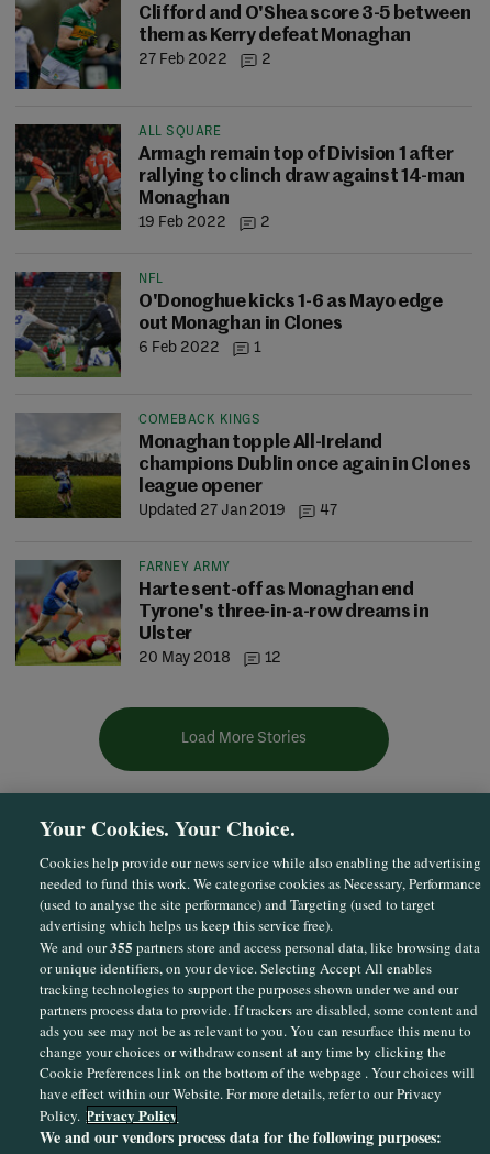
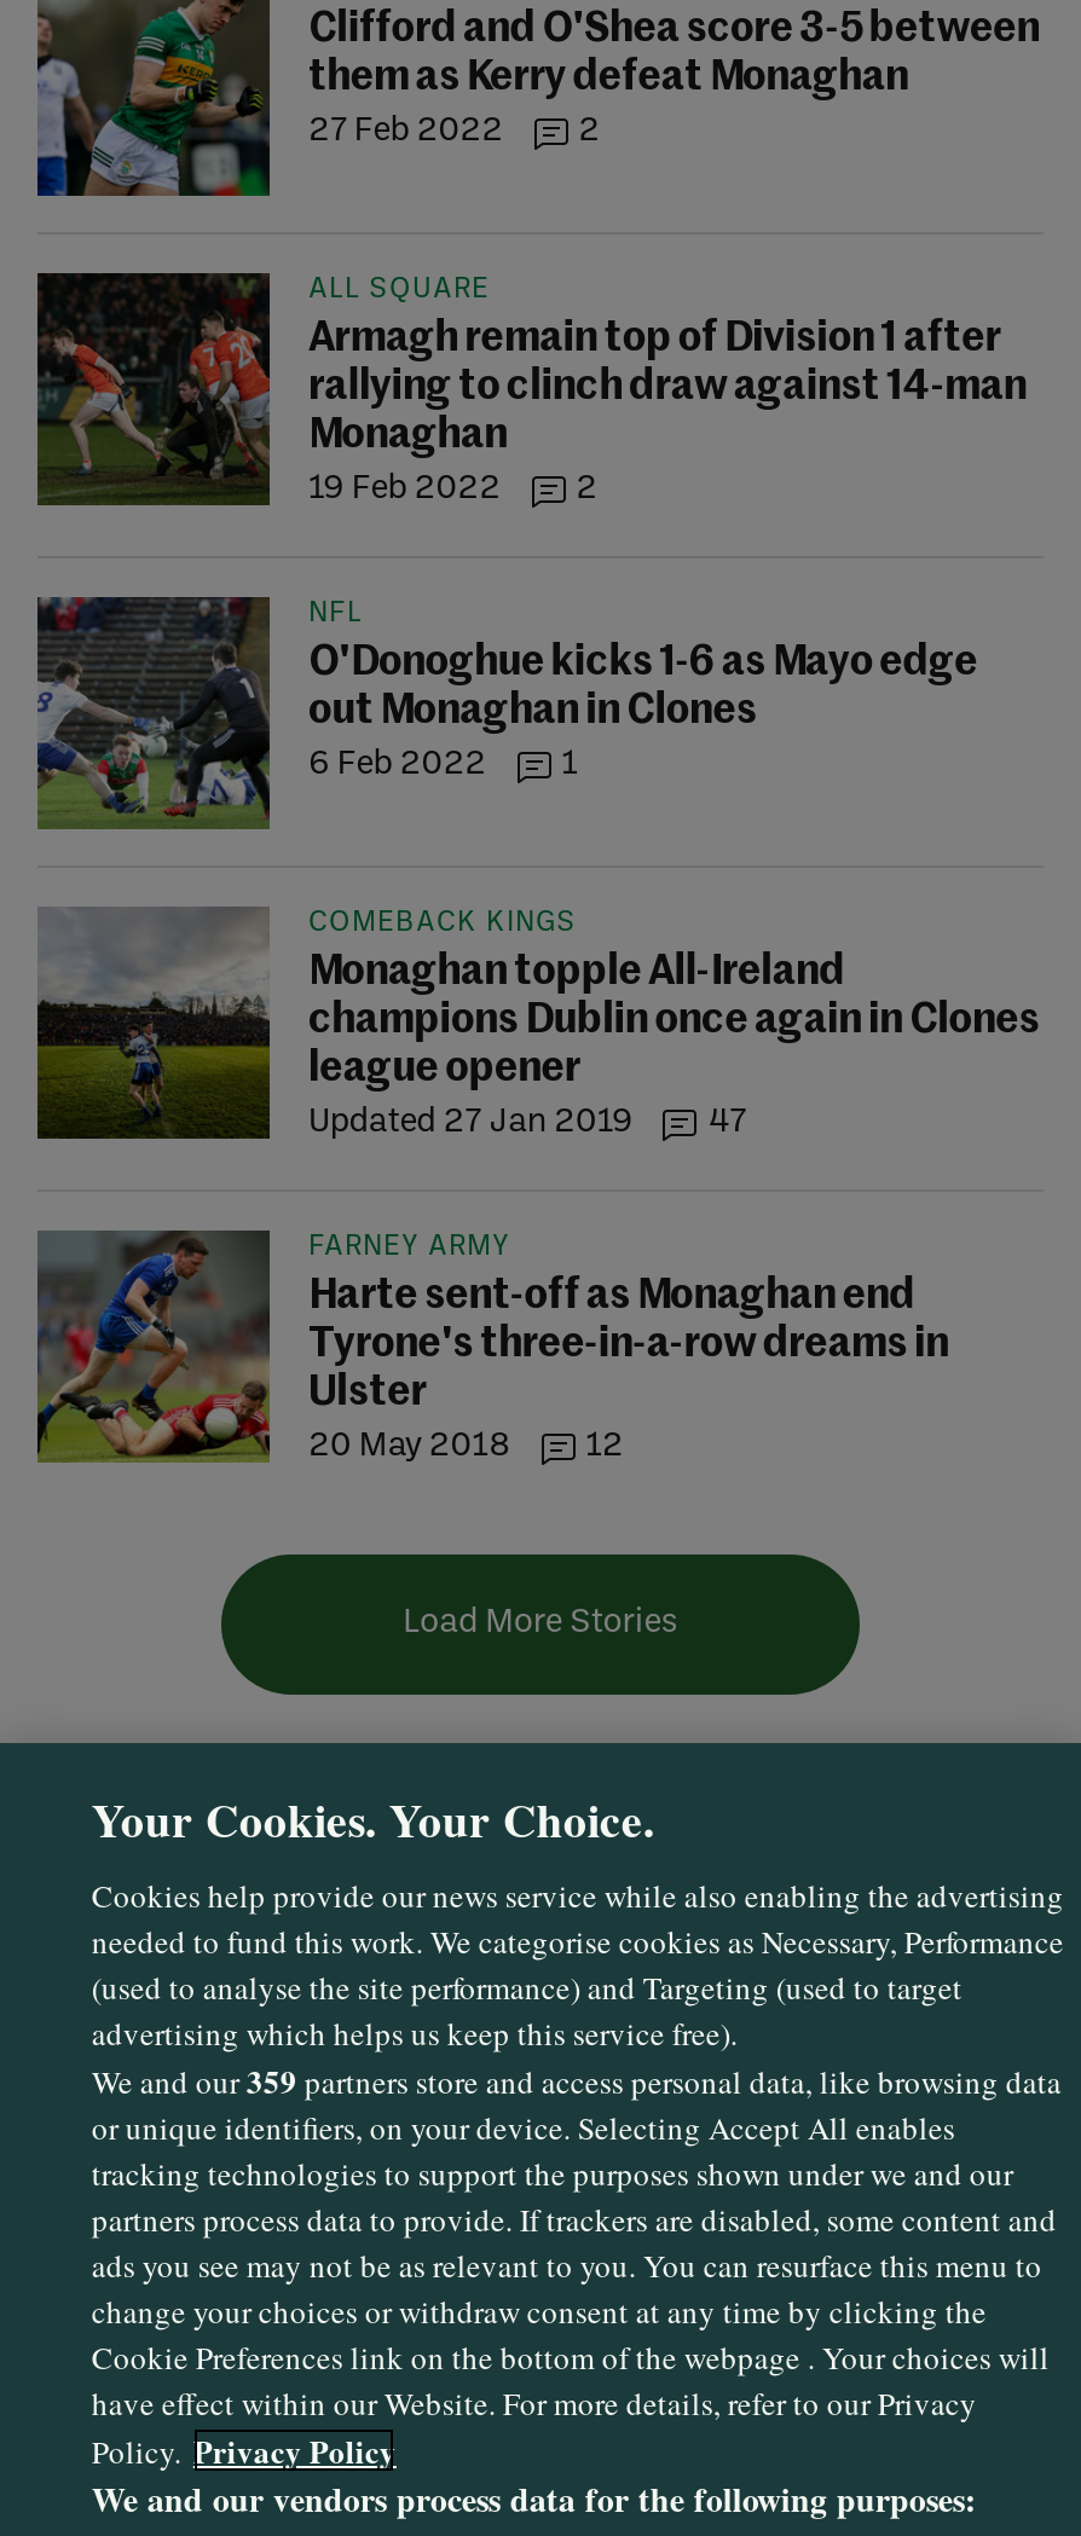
[40,936,481,957] We and our355 partners store and access personal data, like browsing data -> [92,2057,1061,2103] We and our359 partners store and access personal data, like browsing data

